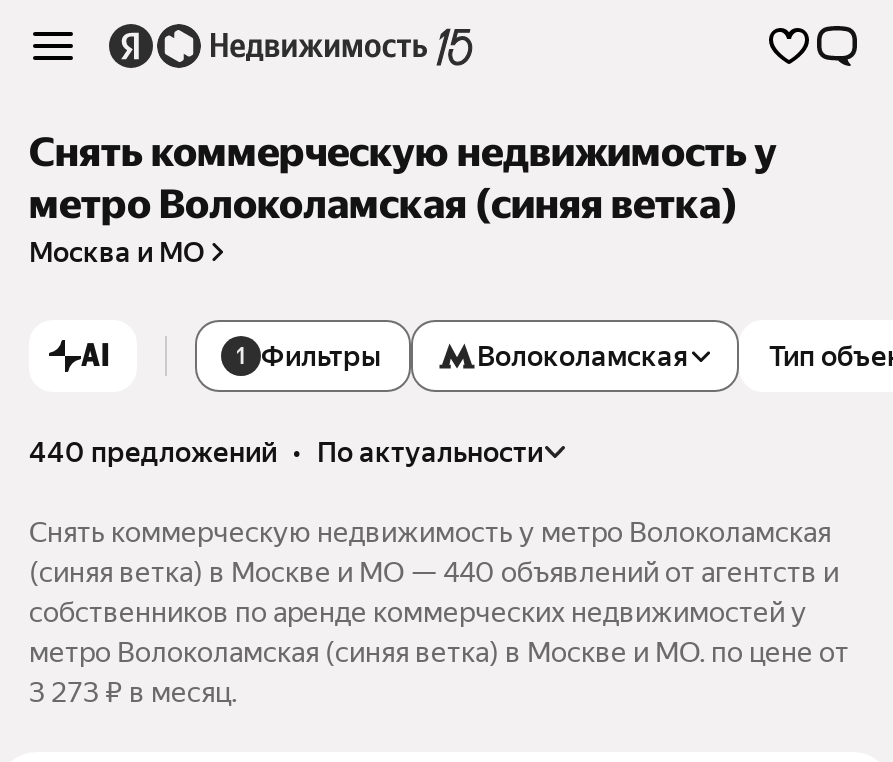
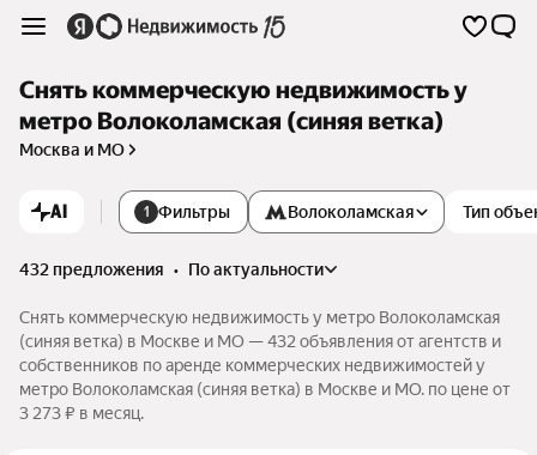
[29,436,543,468] 440 предложений • по актуальности -> [19,260,324,279] 432 предложения • по актуальности
[29,556,839,588] (синяя ветка) в Москве и МО — 440 объявлений от агентств и -> [19,332,501,351] (синяя ветка) в Москве и МО — 432 объявления от агентств и

